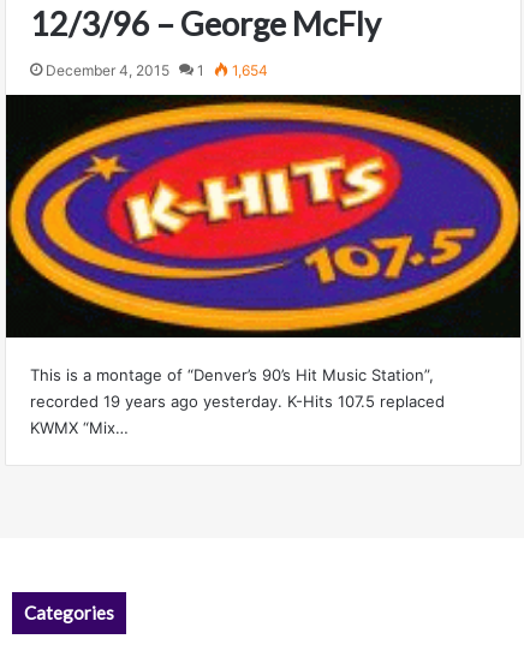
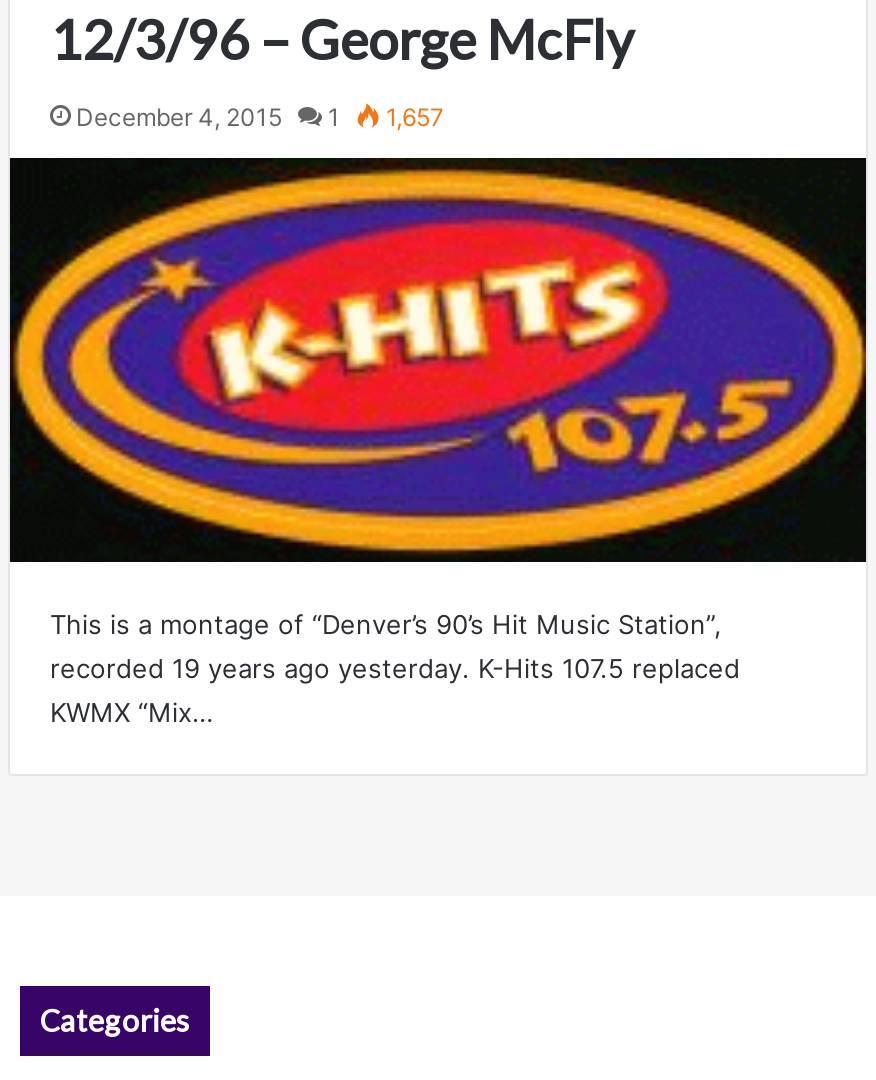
[46,61,268,79] December 4, 2015 1 1,654 -> [76,102,444,132] December 4, 2015 1 1,657

